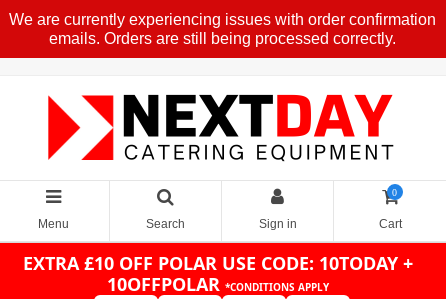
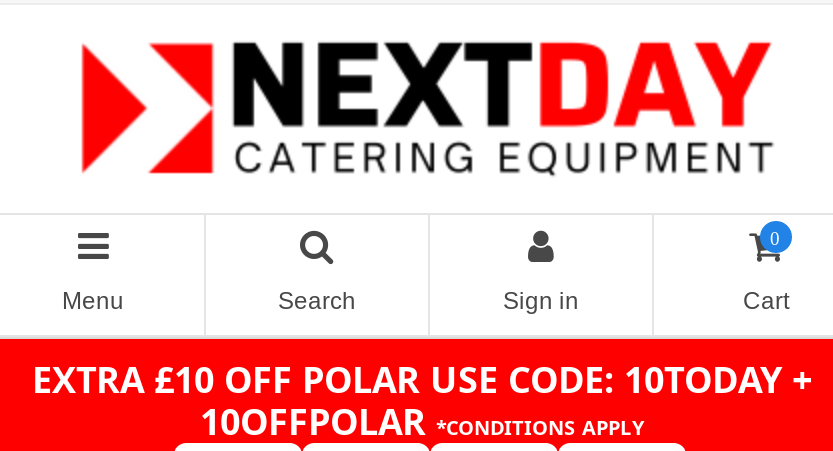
[8,11,435,47] We are currently experiencing issues with order confirmation | emails. Orders are still being processed correctly. -> none

